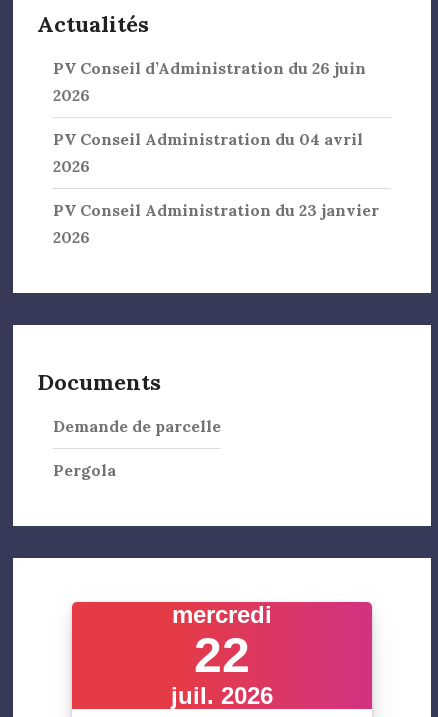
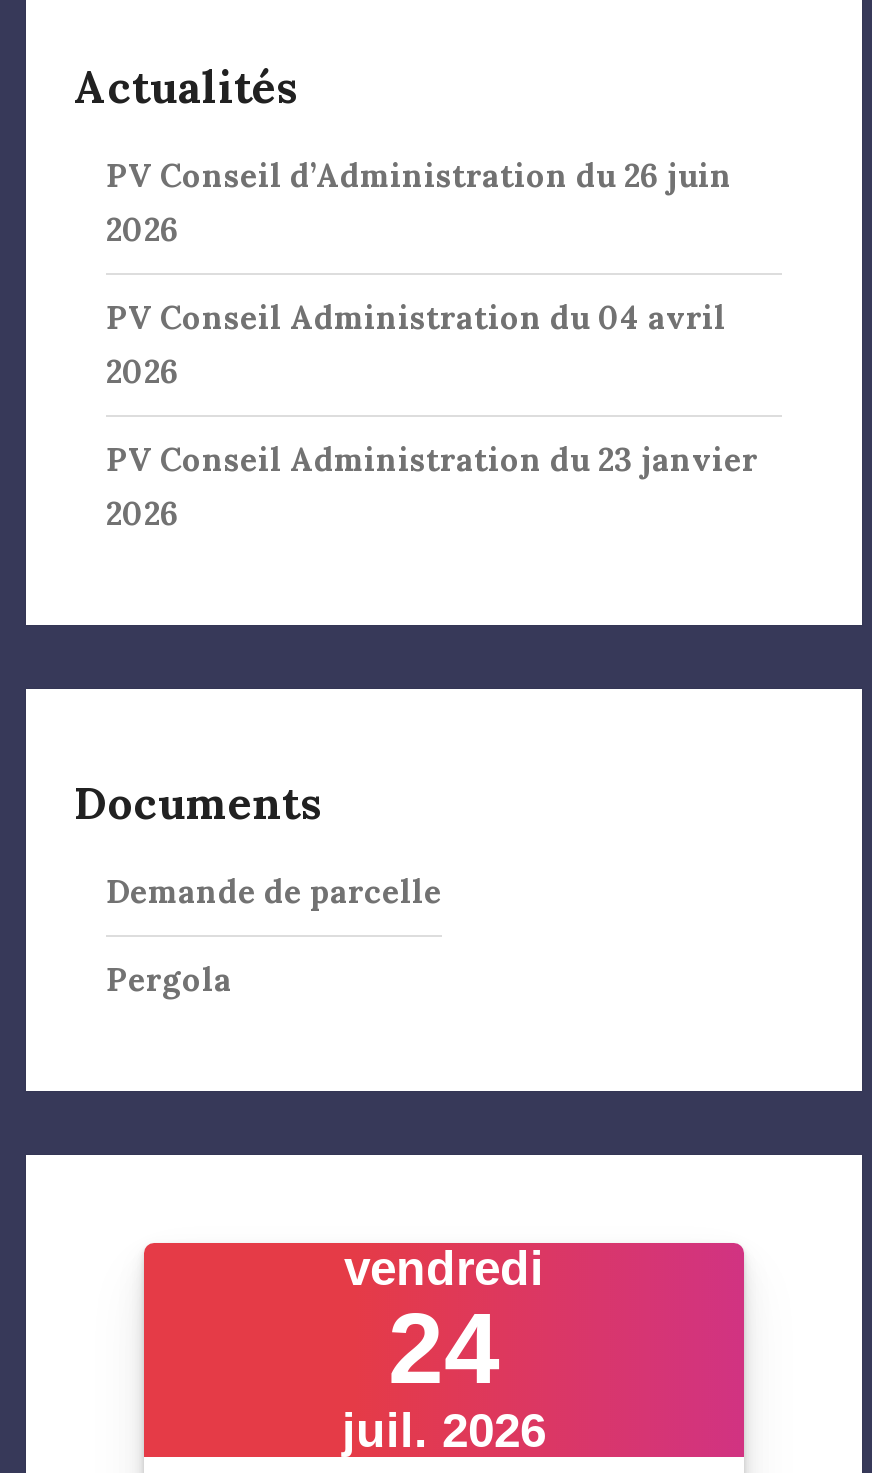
[172,601,272,683] mercredi | 22 -> [344,1242,544,1406] vendredi | 24

